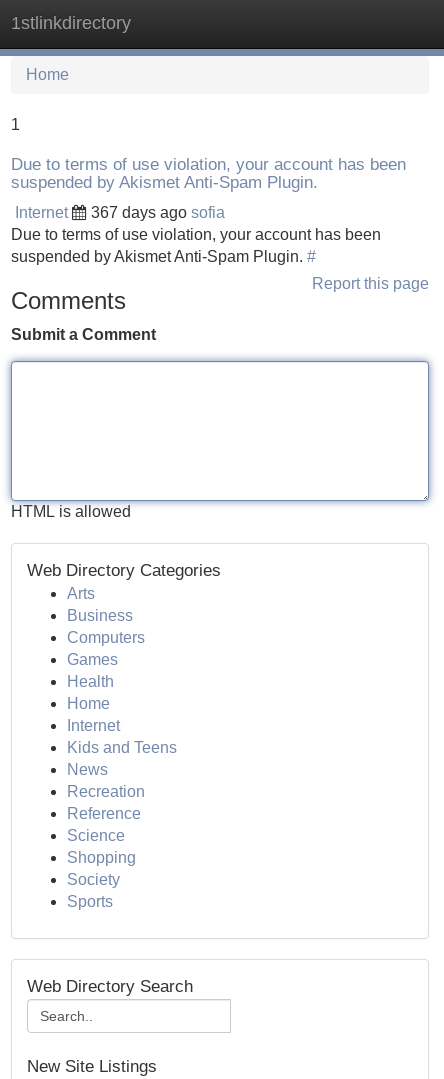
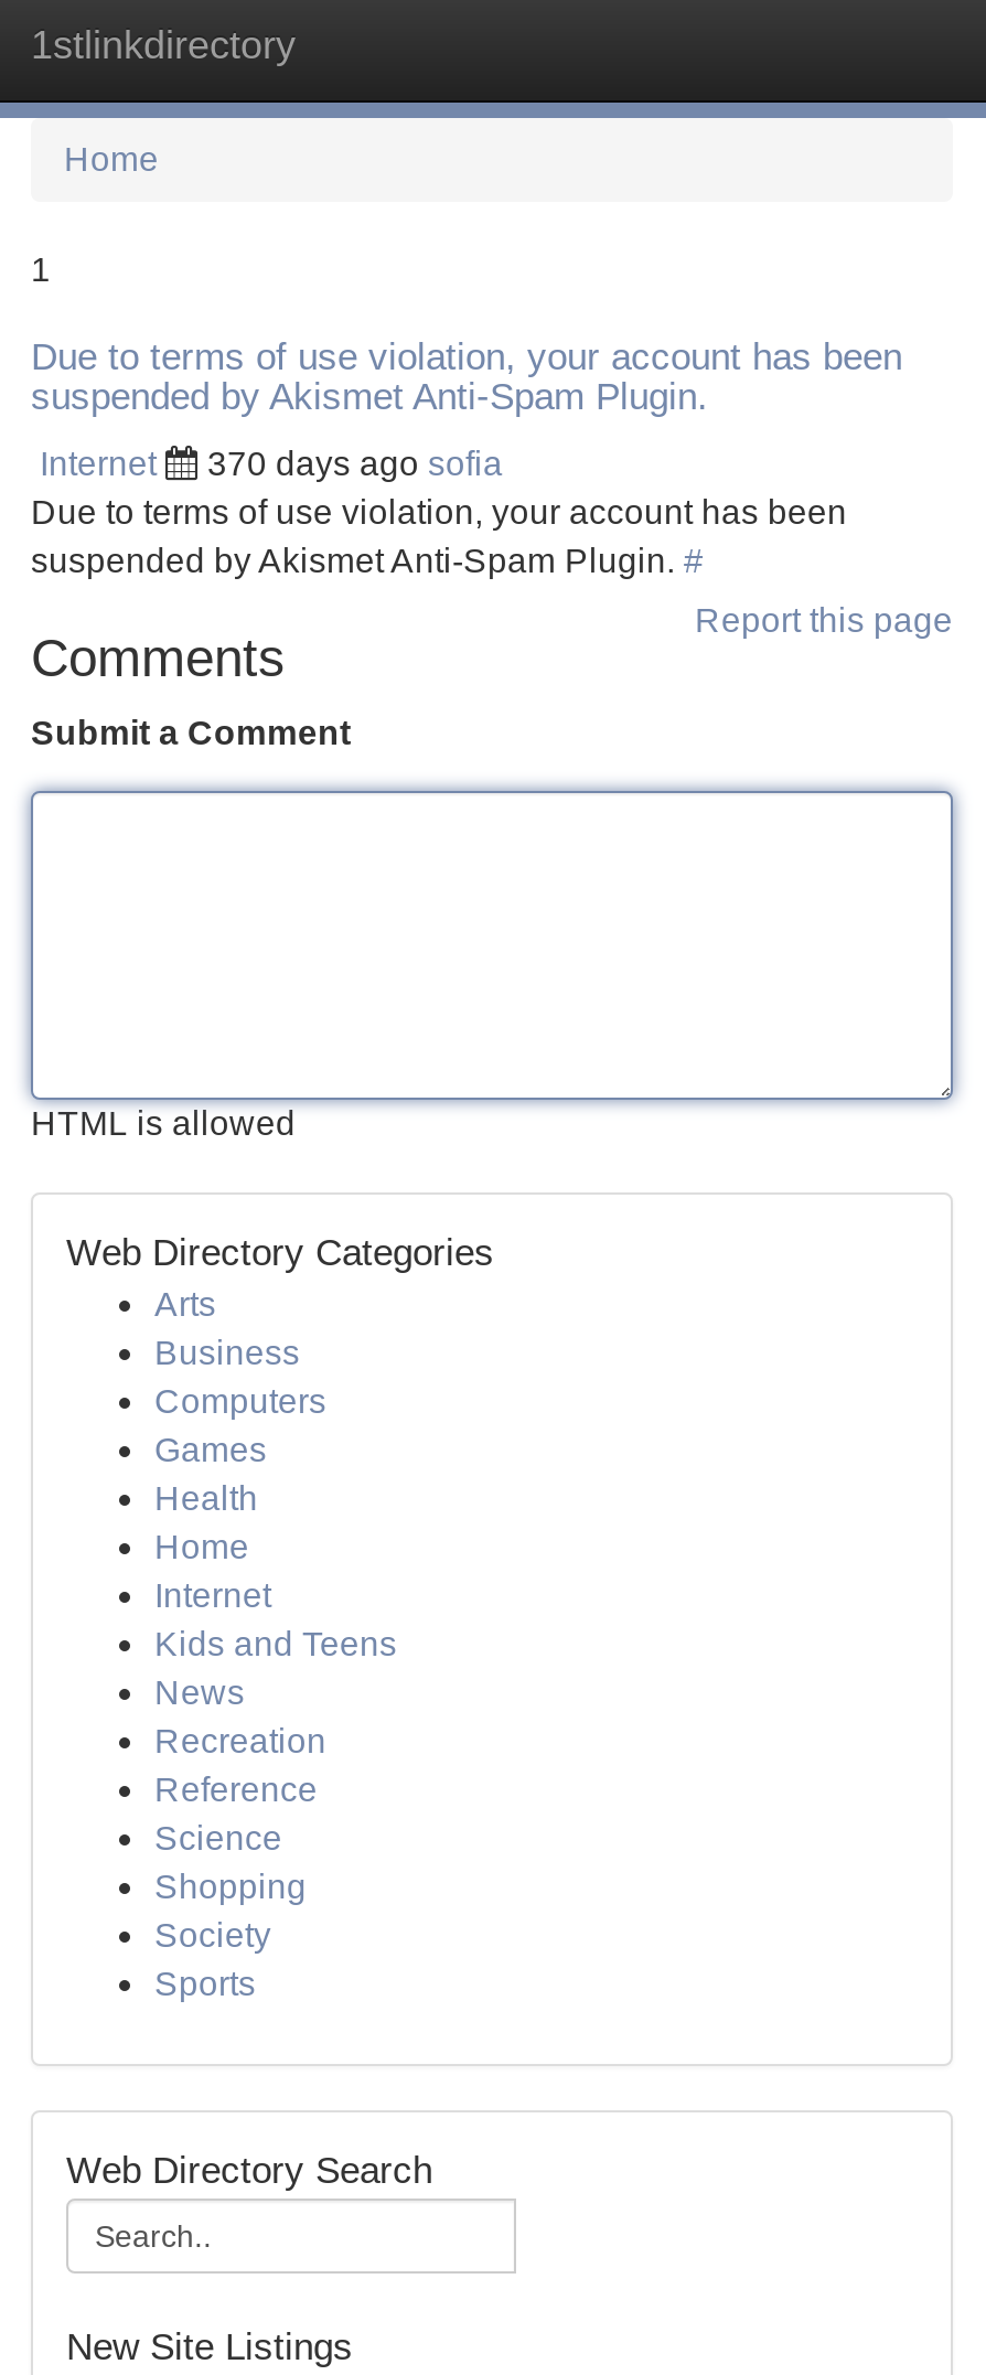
[91,204,225,221] 367 days ago sofia -> [207,445,503,482] 370 days ago sofia

